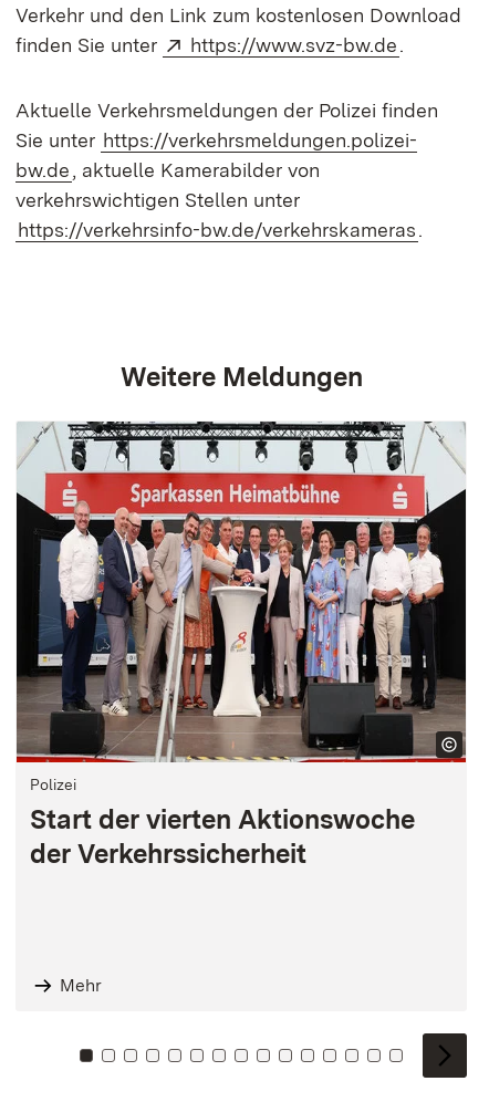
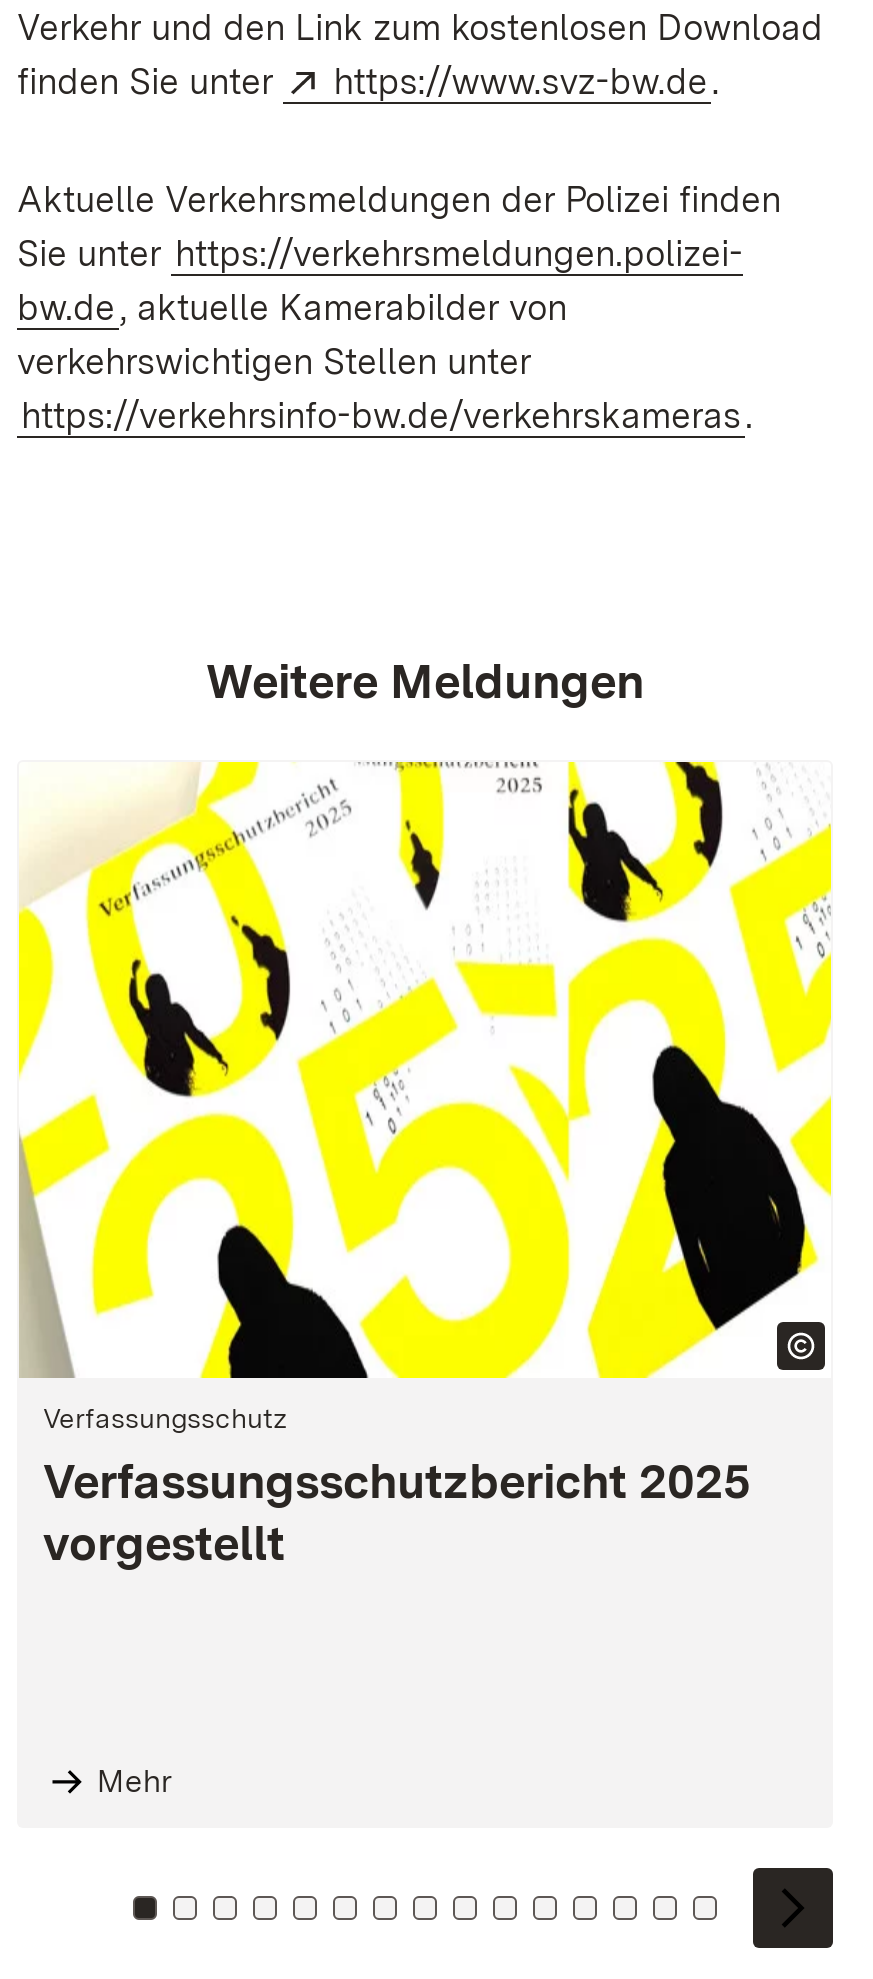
[15,420,467,870] [image] | Polizei | Start der vierten Aktionswoche | der Verkehrssicherheit -> [17,760,833,1572] [image] | Verfassungsschutz | Verfassungsschutzbericht 2025 | vorgestellt

